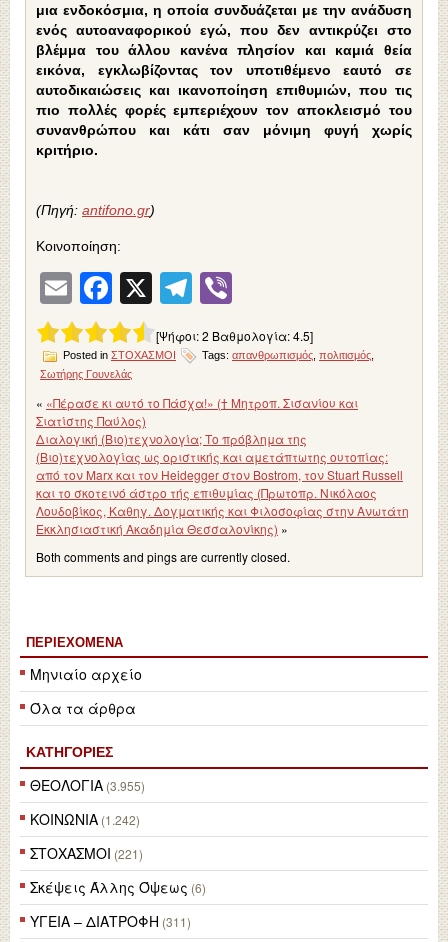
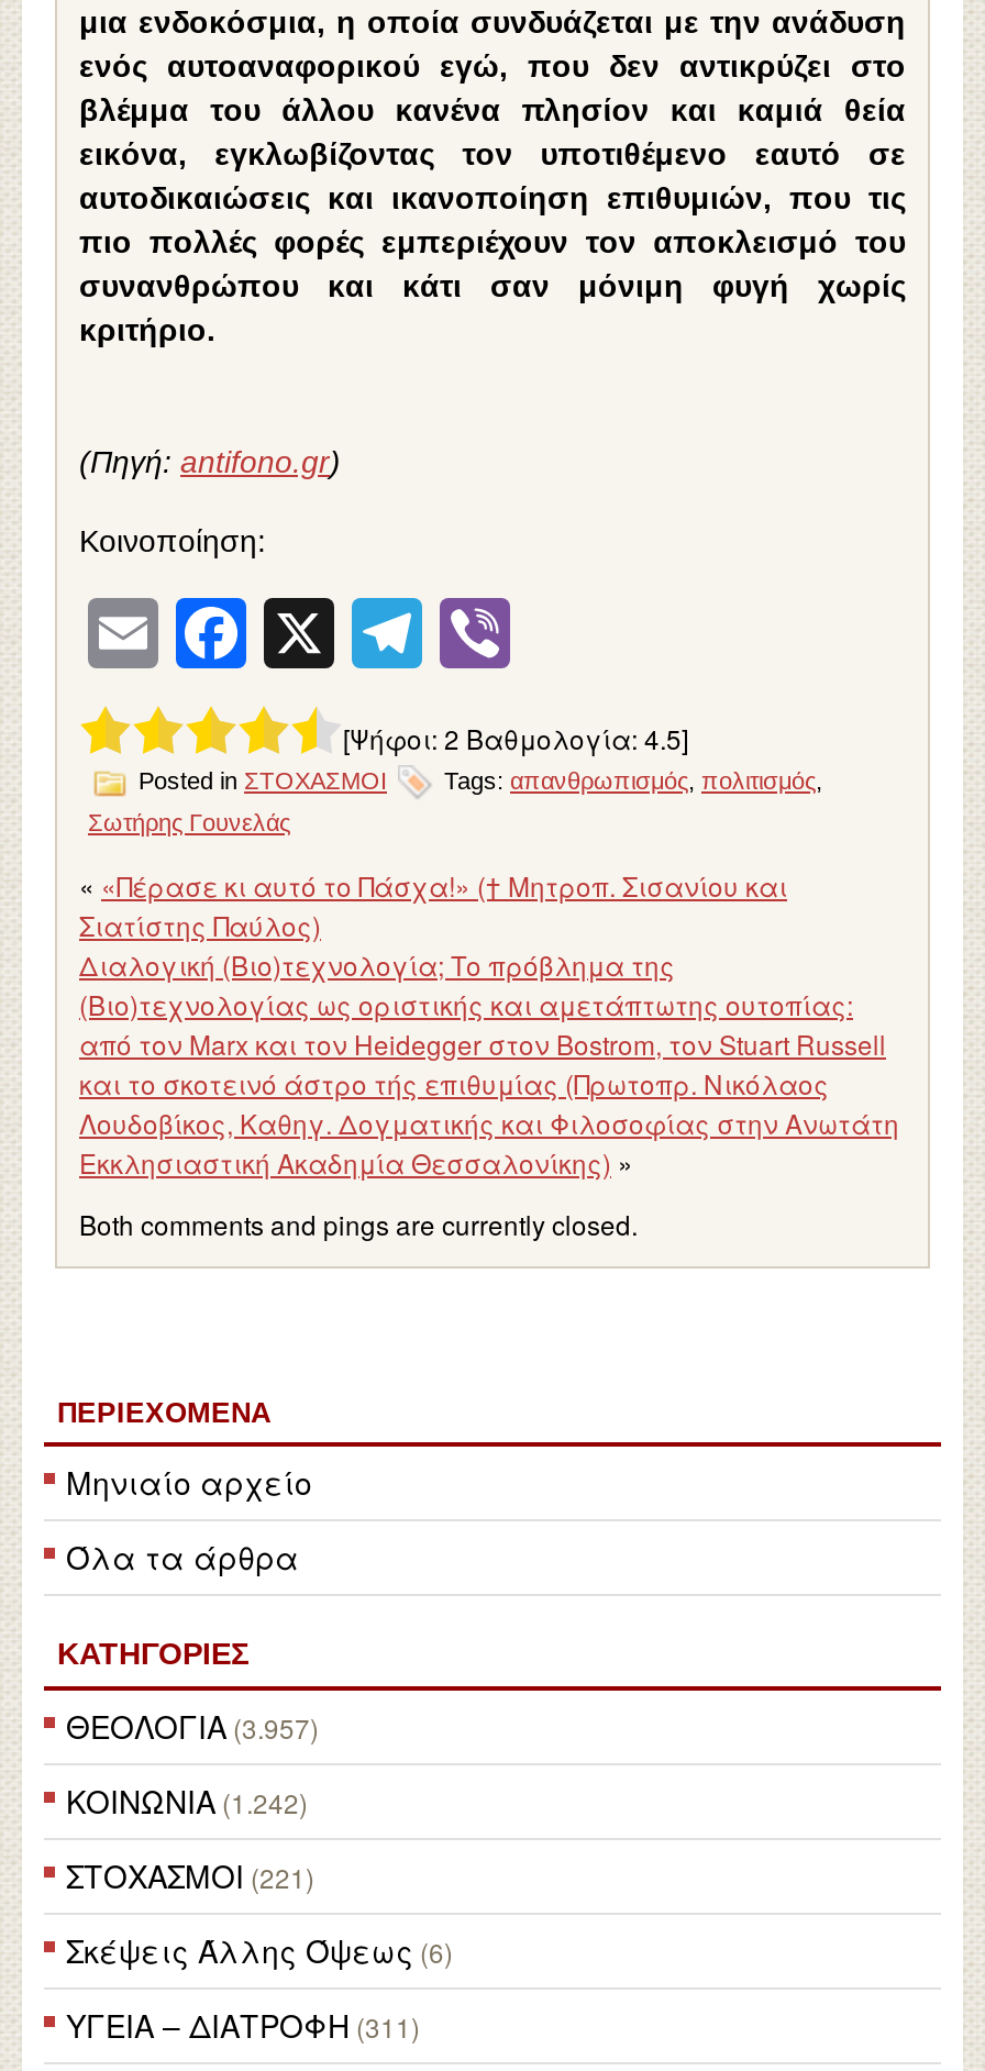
[30,775,145,795] ΘΕΟΛΟΓΙΑ (3.955) -> [66,1704,319,1748] ΘΕΟΛΟΓΙΑ (3.957)

